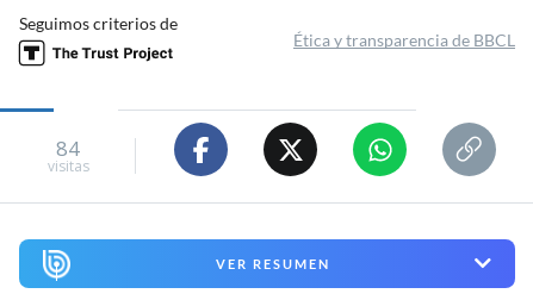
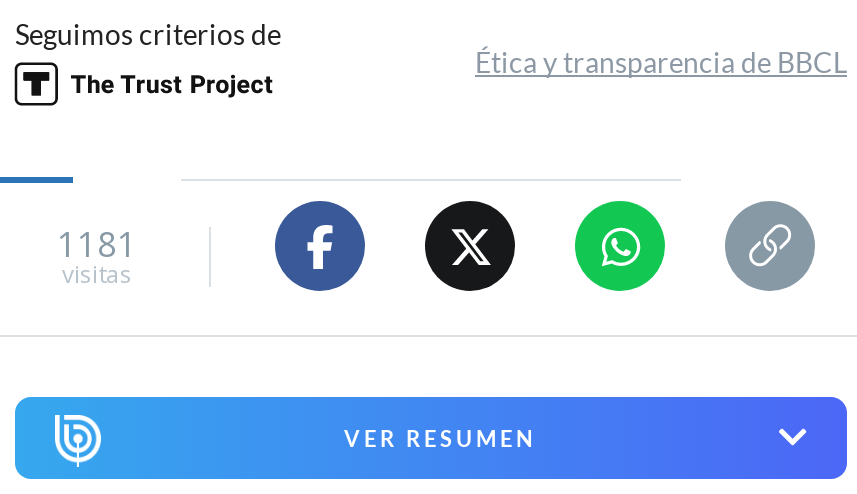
[56,134,80,161] 84 -> [57,220,137,266] 1181

